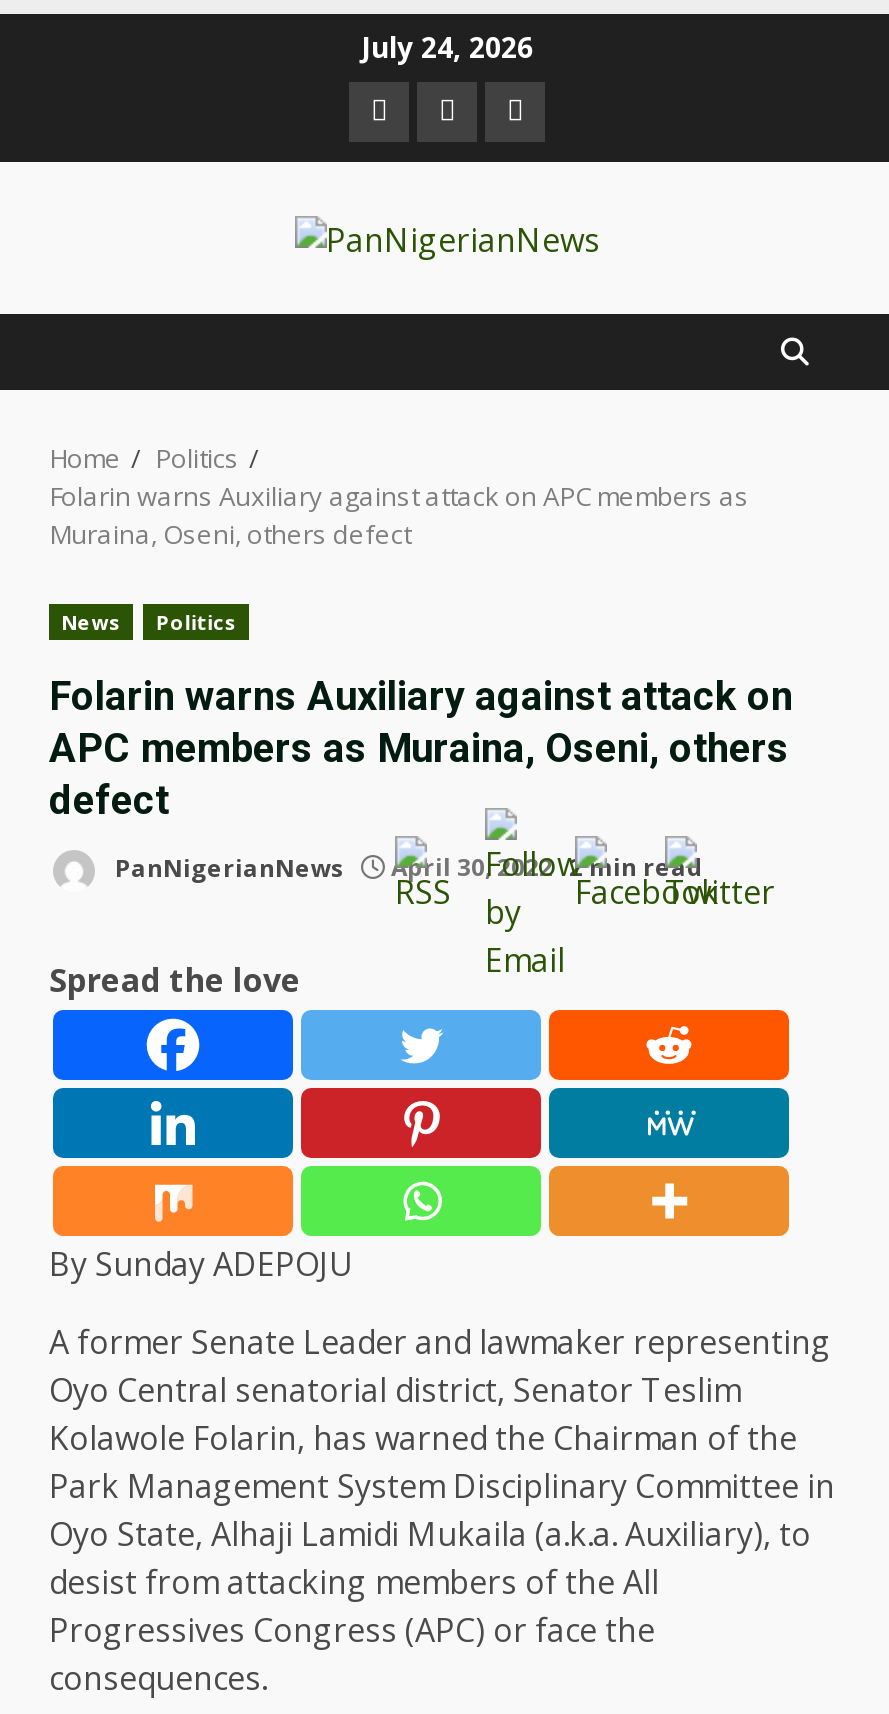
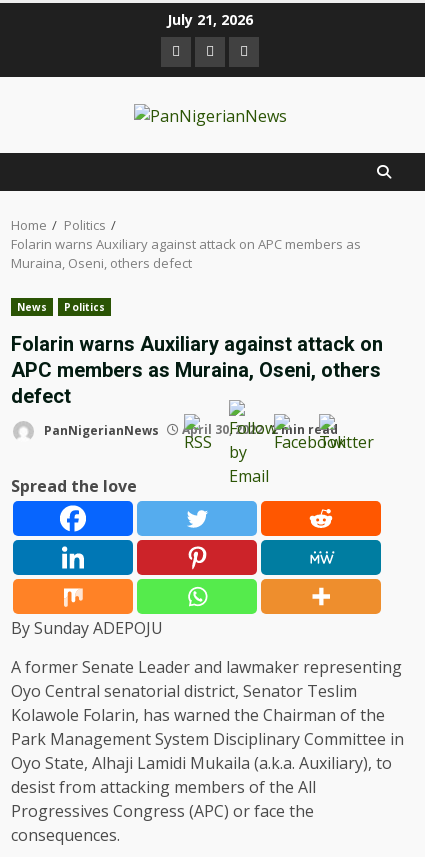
[361,28,533,66] July 24, 2026 -> [167,10,253,29] July 21, 2026

